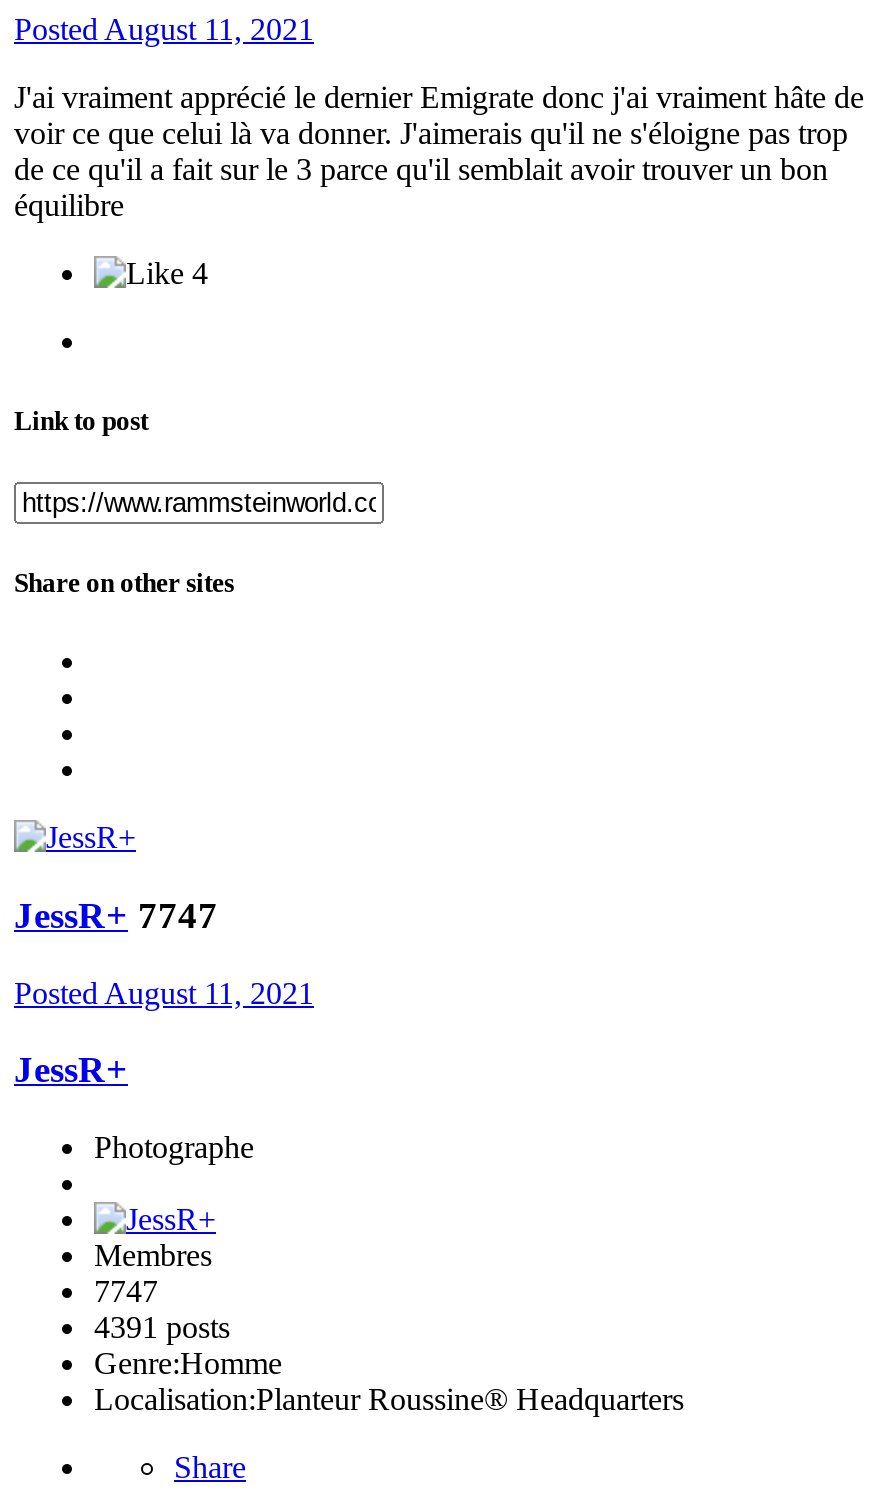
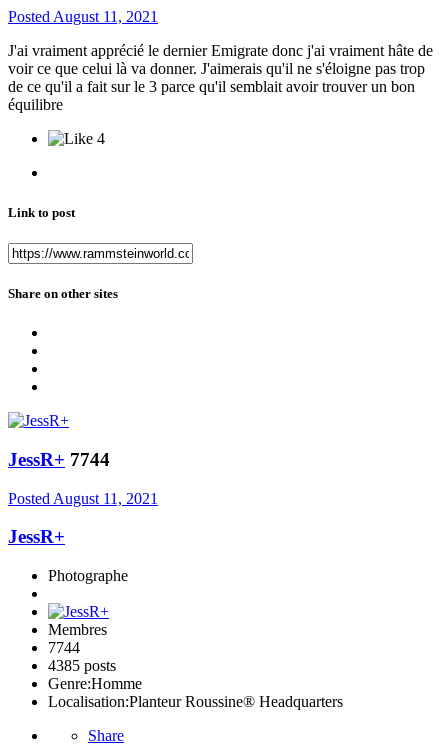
[14,894,218,936] JessR+ 7747 -> [8,449,110,470] JessR+ 7744
[94,1274,158,1308] 7747 -> [48,639,80,656] 7744
[94,1310,230,1344] 4391 posts -> [48,657,116,674] 4385 posts

